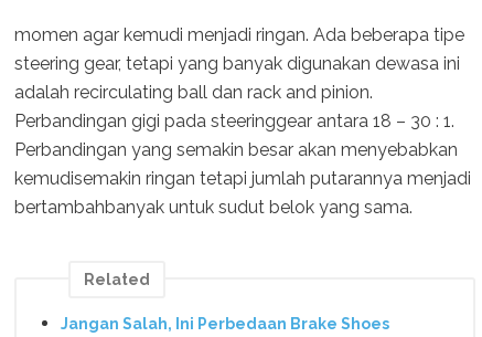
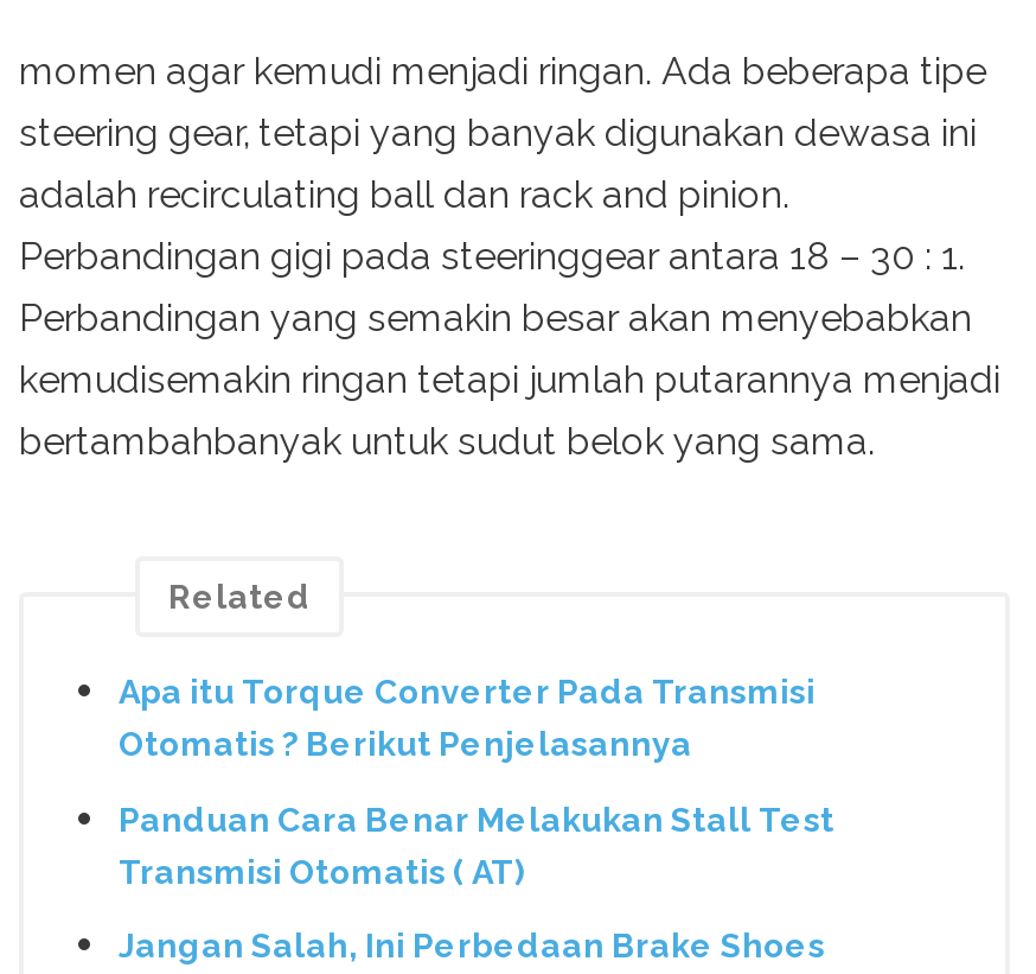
none -> [119,673,834,890] Apa itu Torque Converter Pada Transmisi | Otomatis ? Berikut Penjelasannya | Panduan Cara Benar Melakukan Stall Test | Transmisi Otomatis ( AT)

